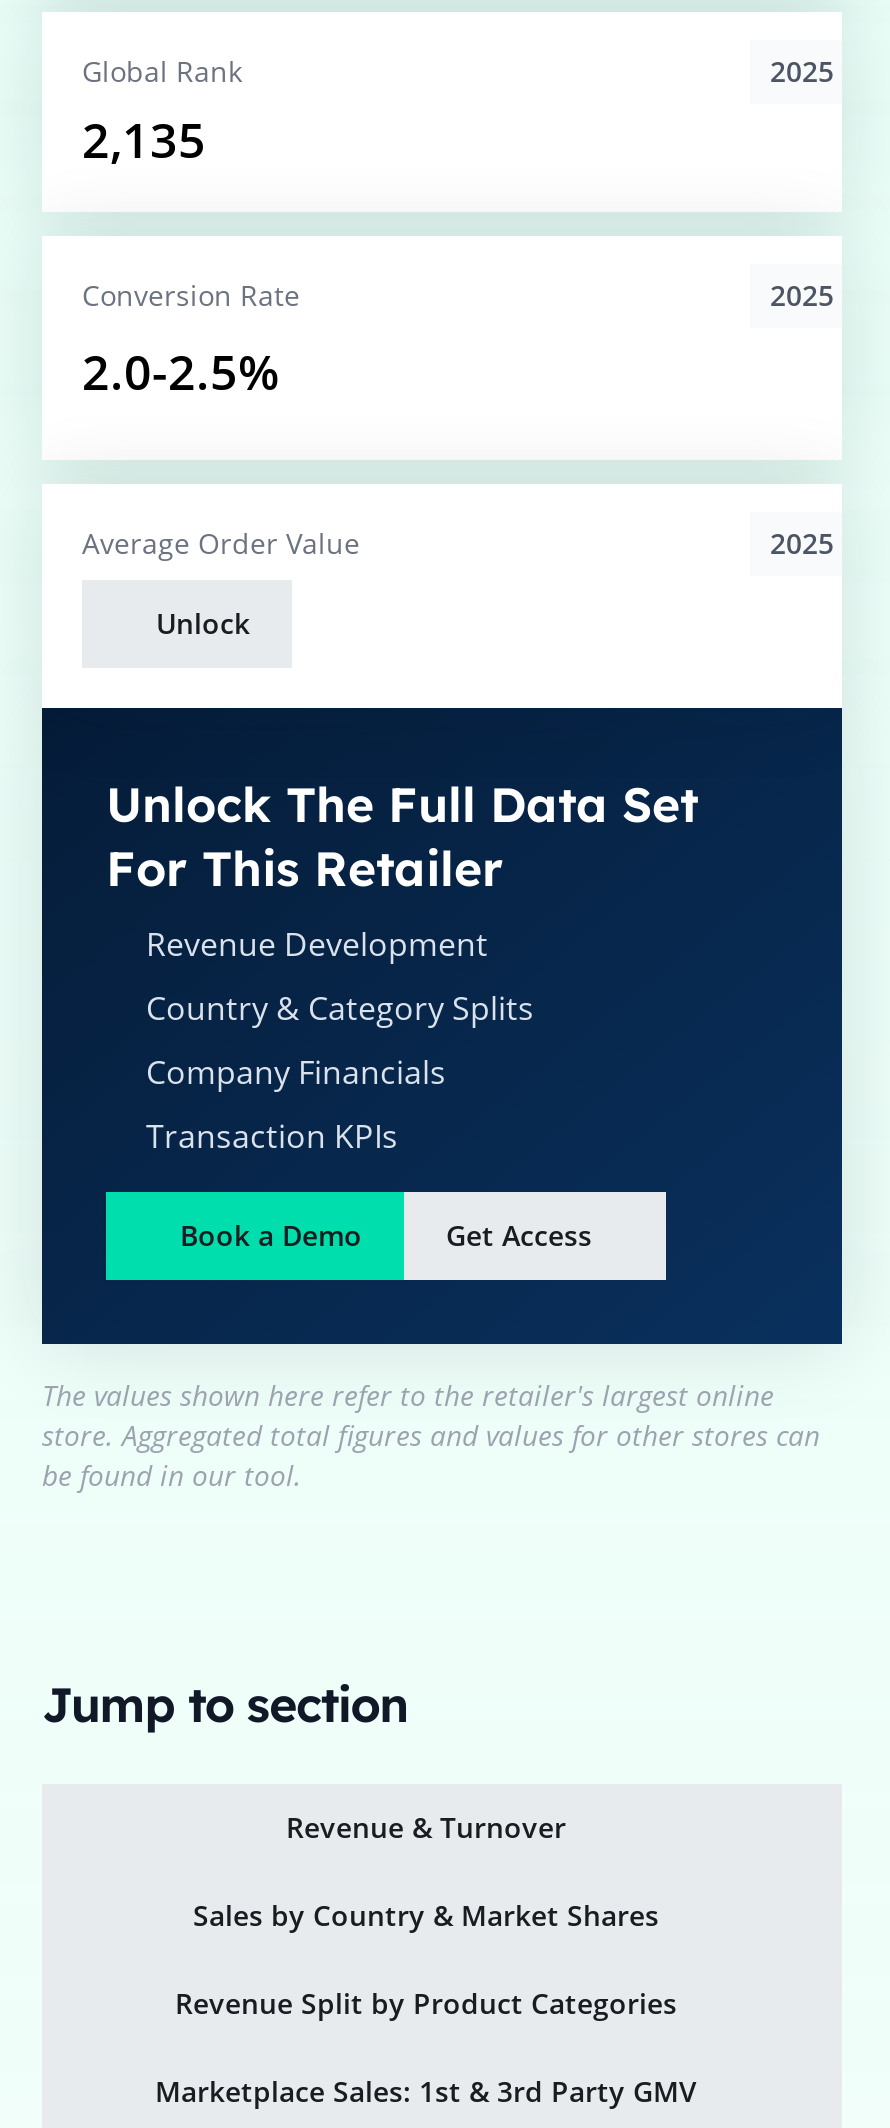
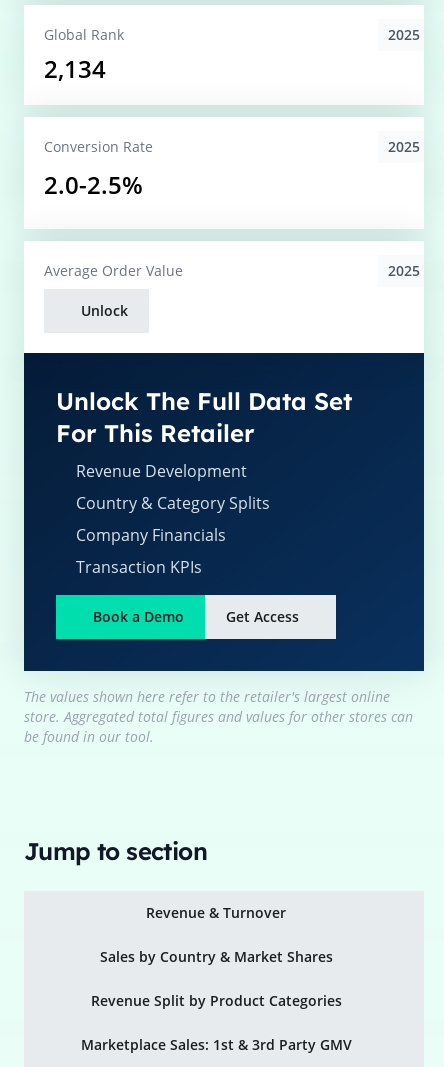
[82,106,206,172] 2,135 -> [44,52,106,85] 2,134

